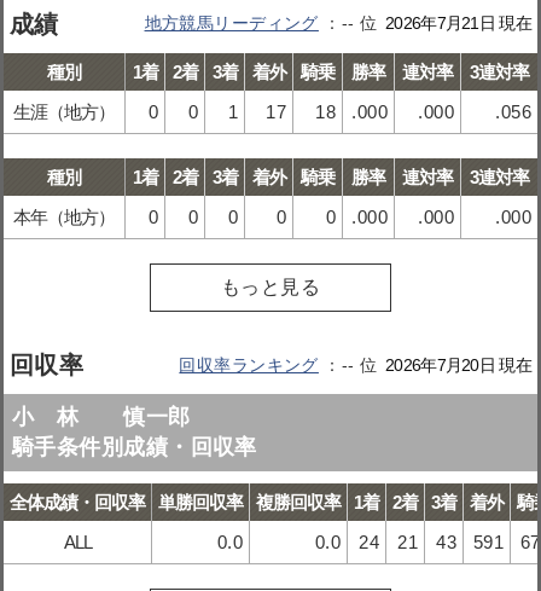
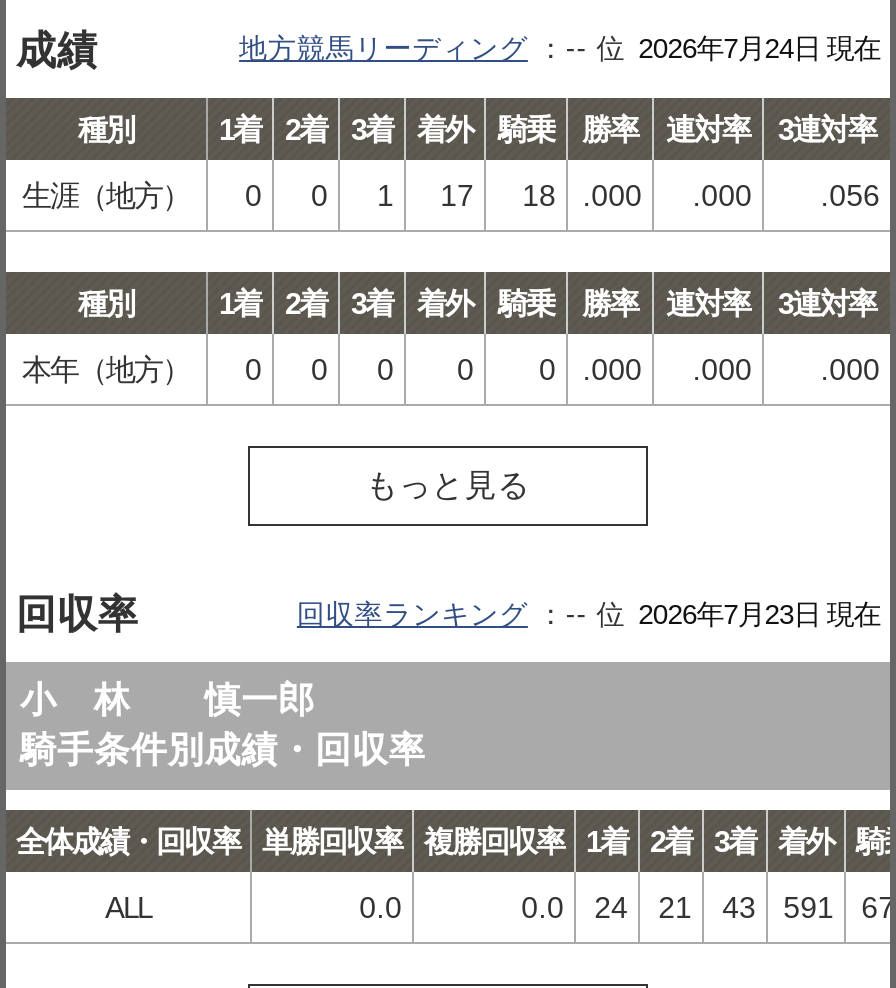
[385,14,531,33] 2026年7月21日 現在 -> [638,33,880,65] 2026年7月24日 現在
[385,355,531,374] 2026年7月20日 現在 -> [638,597,880,629] 2026年7月23日 現在

